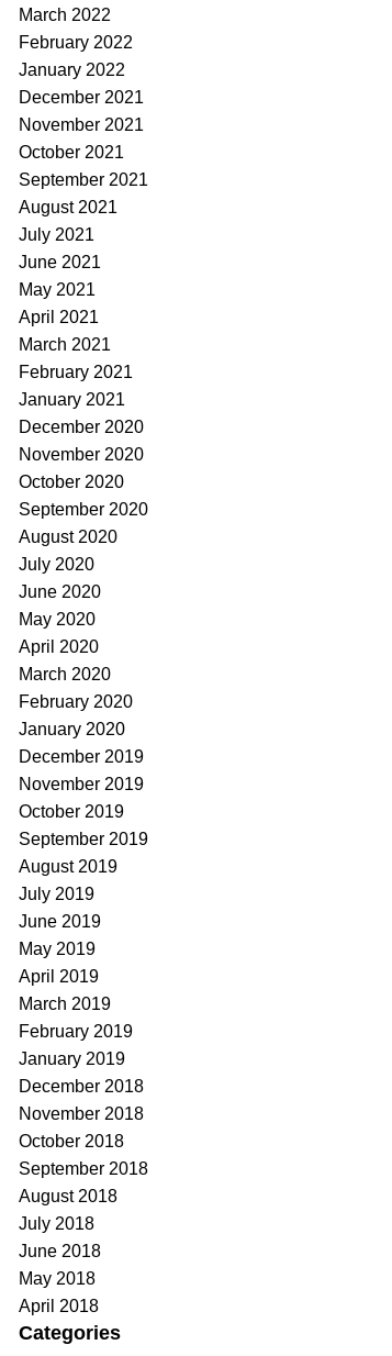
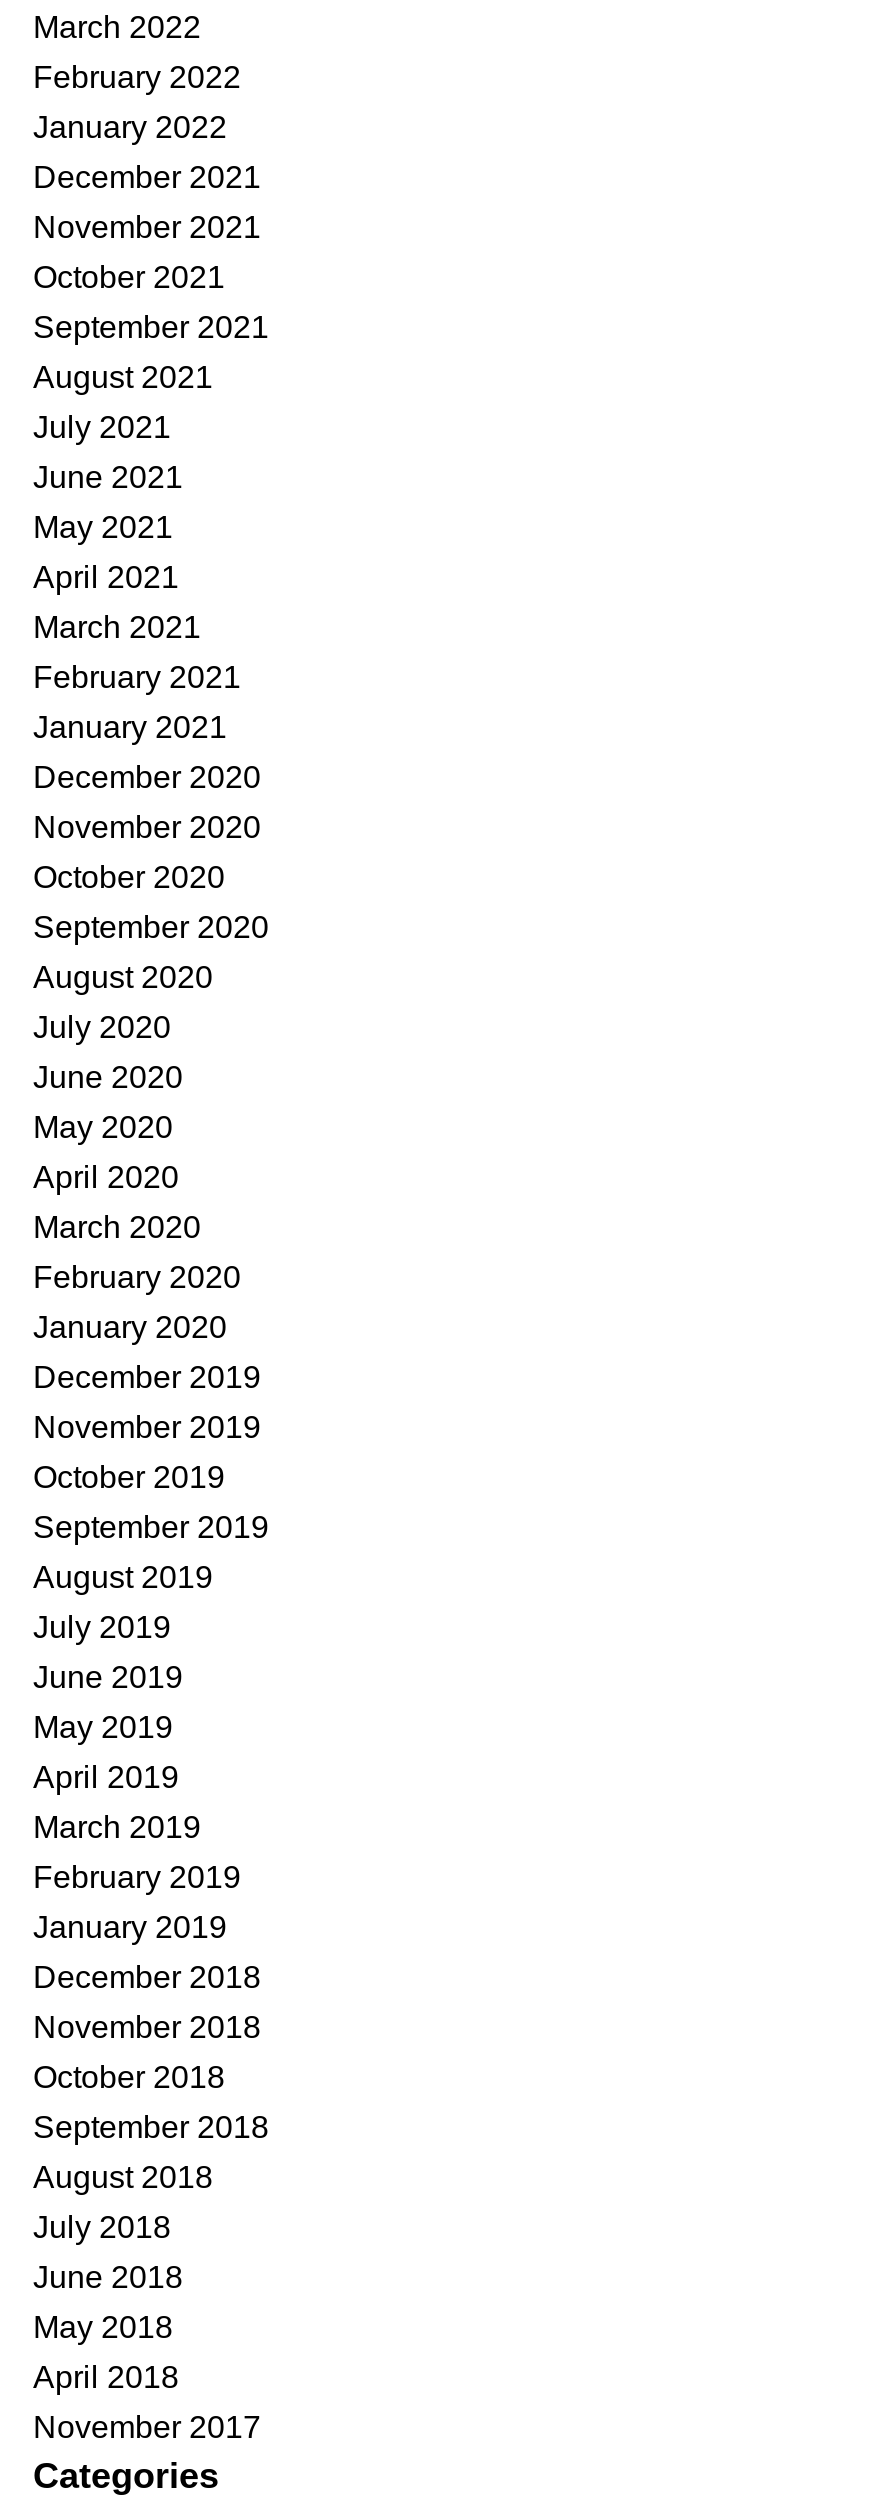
none -> [33,2410,261,2444] November 2017

